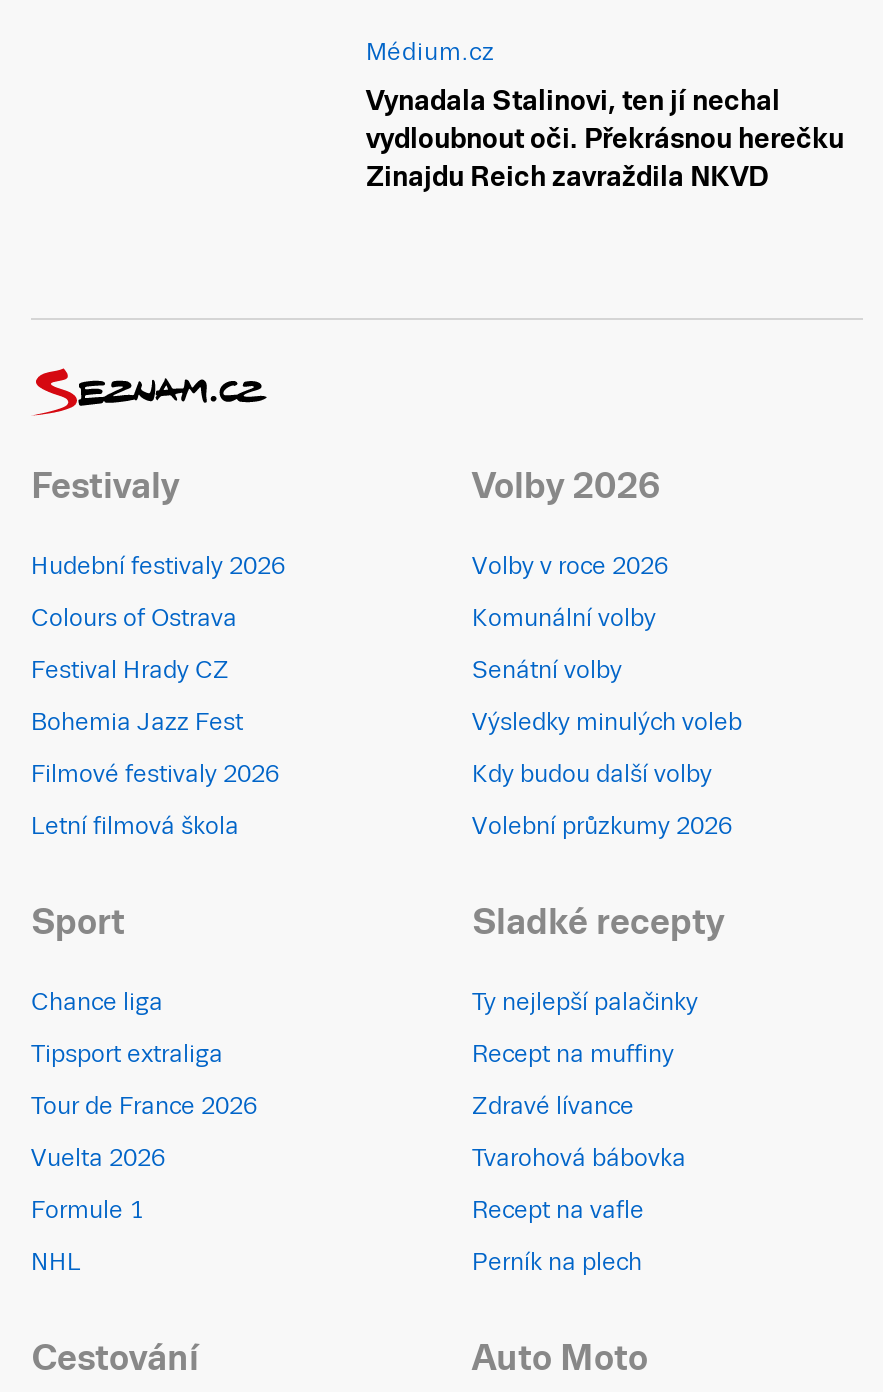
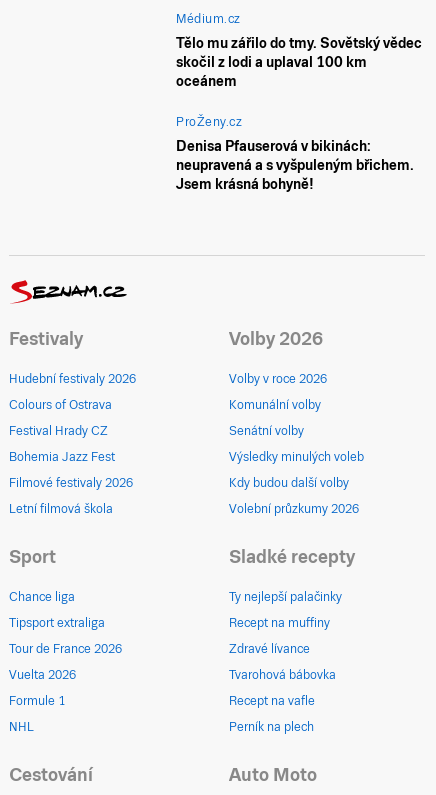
[366,85,844,193] Vynadala Stalinovi, ten jí nechal | vydloubnout oči. Překrásnou herečku | Zinajdu Reich zavraždila NKVD -> [176,35,422,192] Tělo mu zářilo do tmy. Sovětský vědec | skočil z lodi a uplaval 100 km | oceánem | ProŽeny.cz | Denisa Pfauserová v bikinách: | neupravená a s vyšpuleným břichem. | Jsem krásná bohyně!

